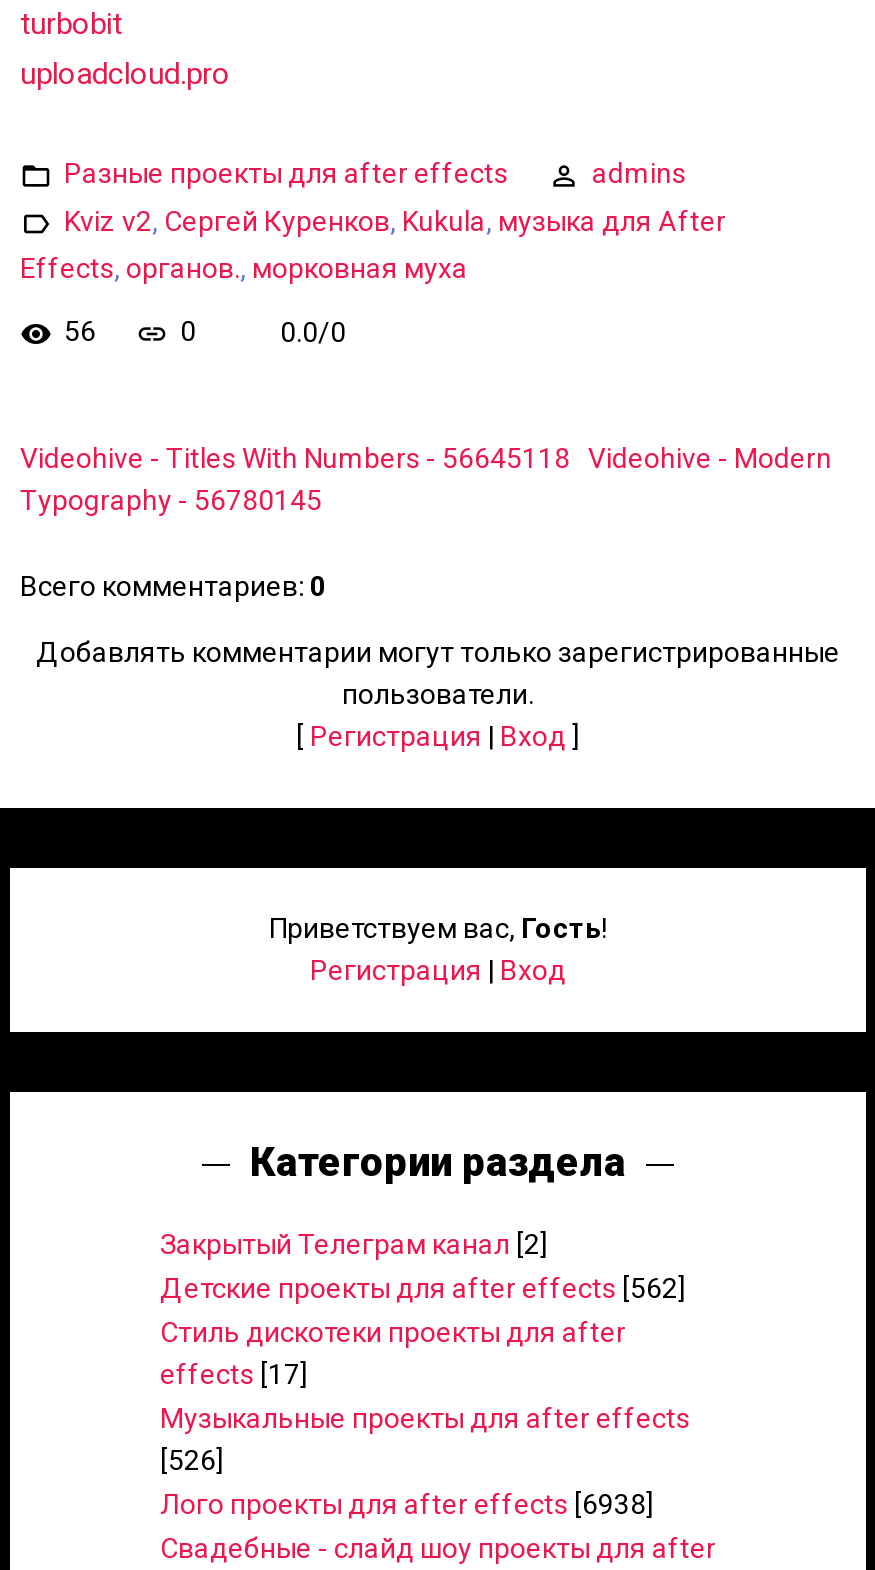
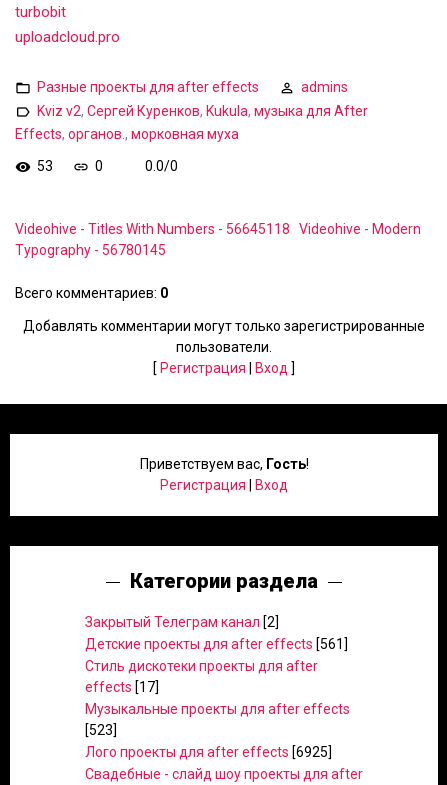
[64,315,96,347] 56 -> [37,158,53,174] 53
[160,1272,686,1304] Детские проекты для after effects [562] -> [85,636,348,652] Детские проекты для after effects [561]
[160,1444,224,1476] [526] -> [85,722,117,738] [523]
[160,1488,654,1520] Лого проекты для after effects [6938] -> [85,744,332,760] Лого проекты для after effects [6925]

